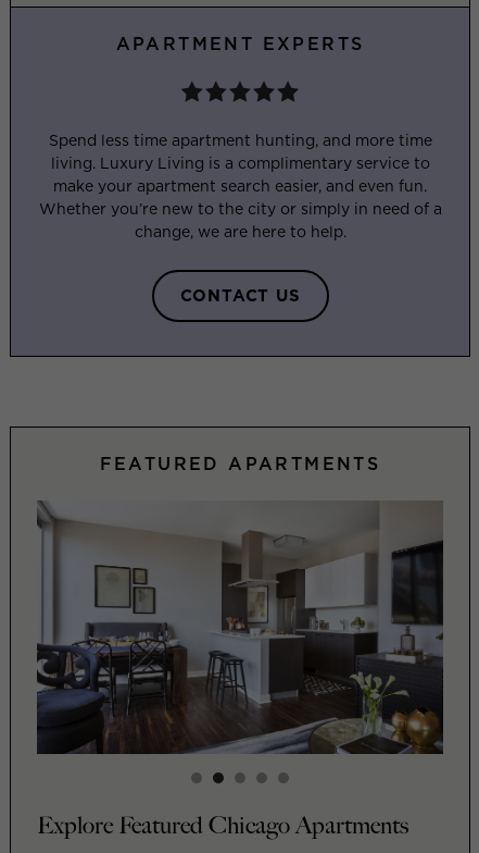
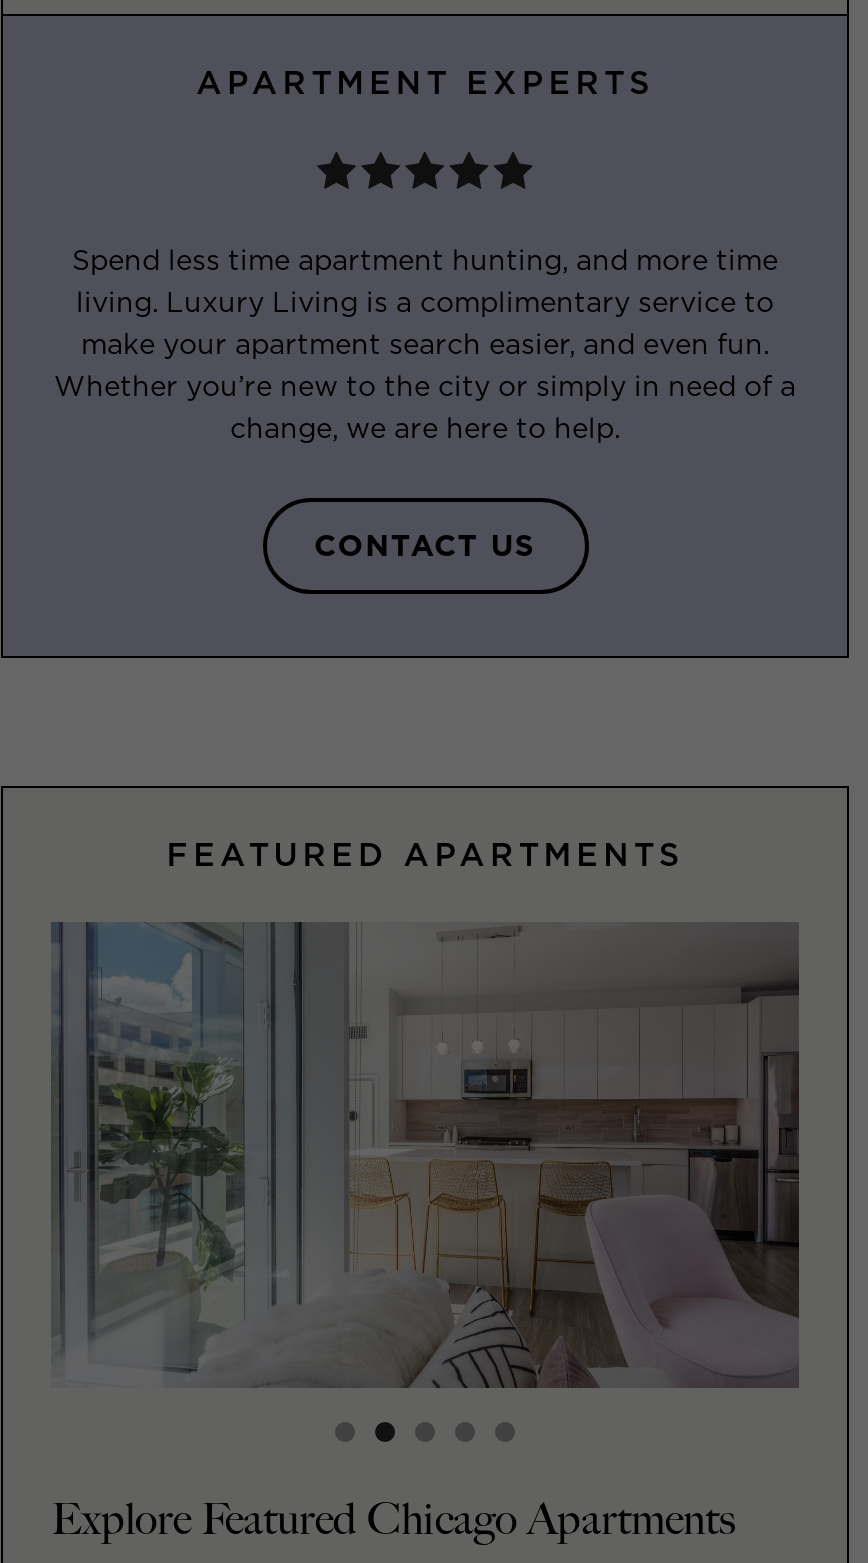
[36,500,444,755] [image] -> [49,920,801,1390] [image]

